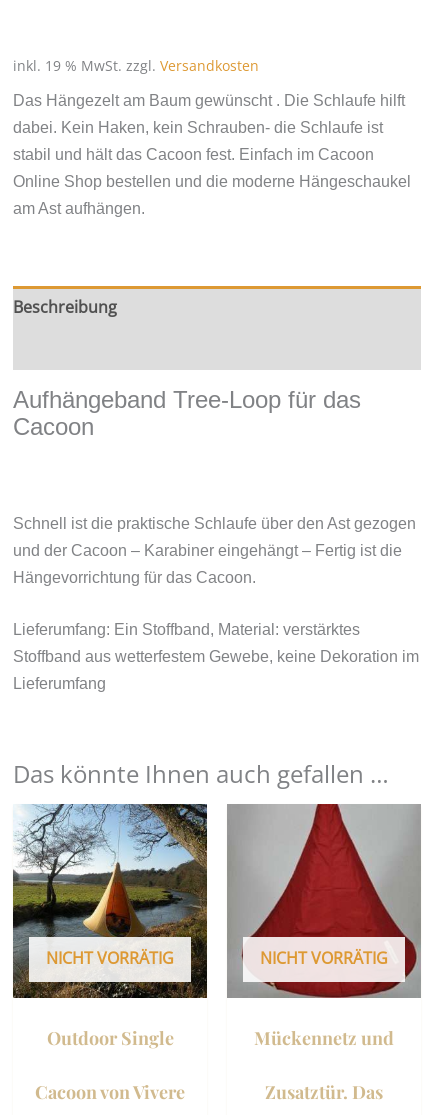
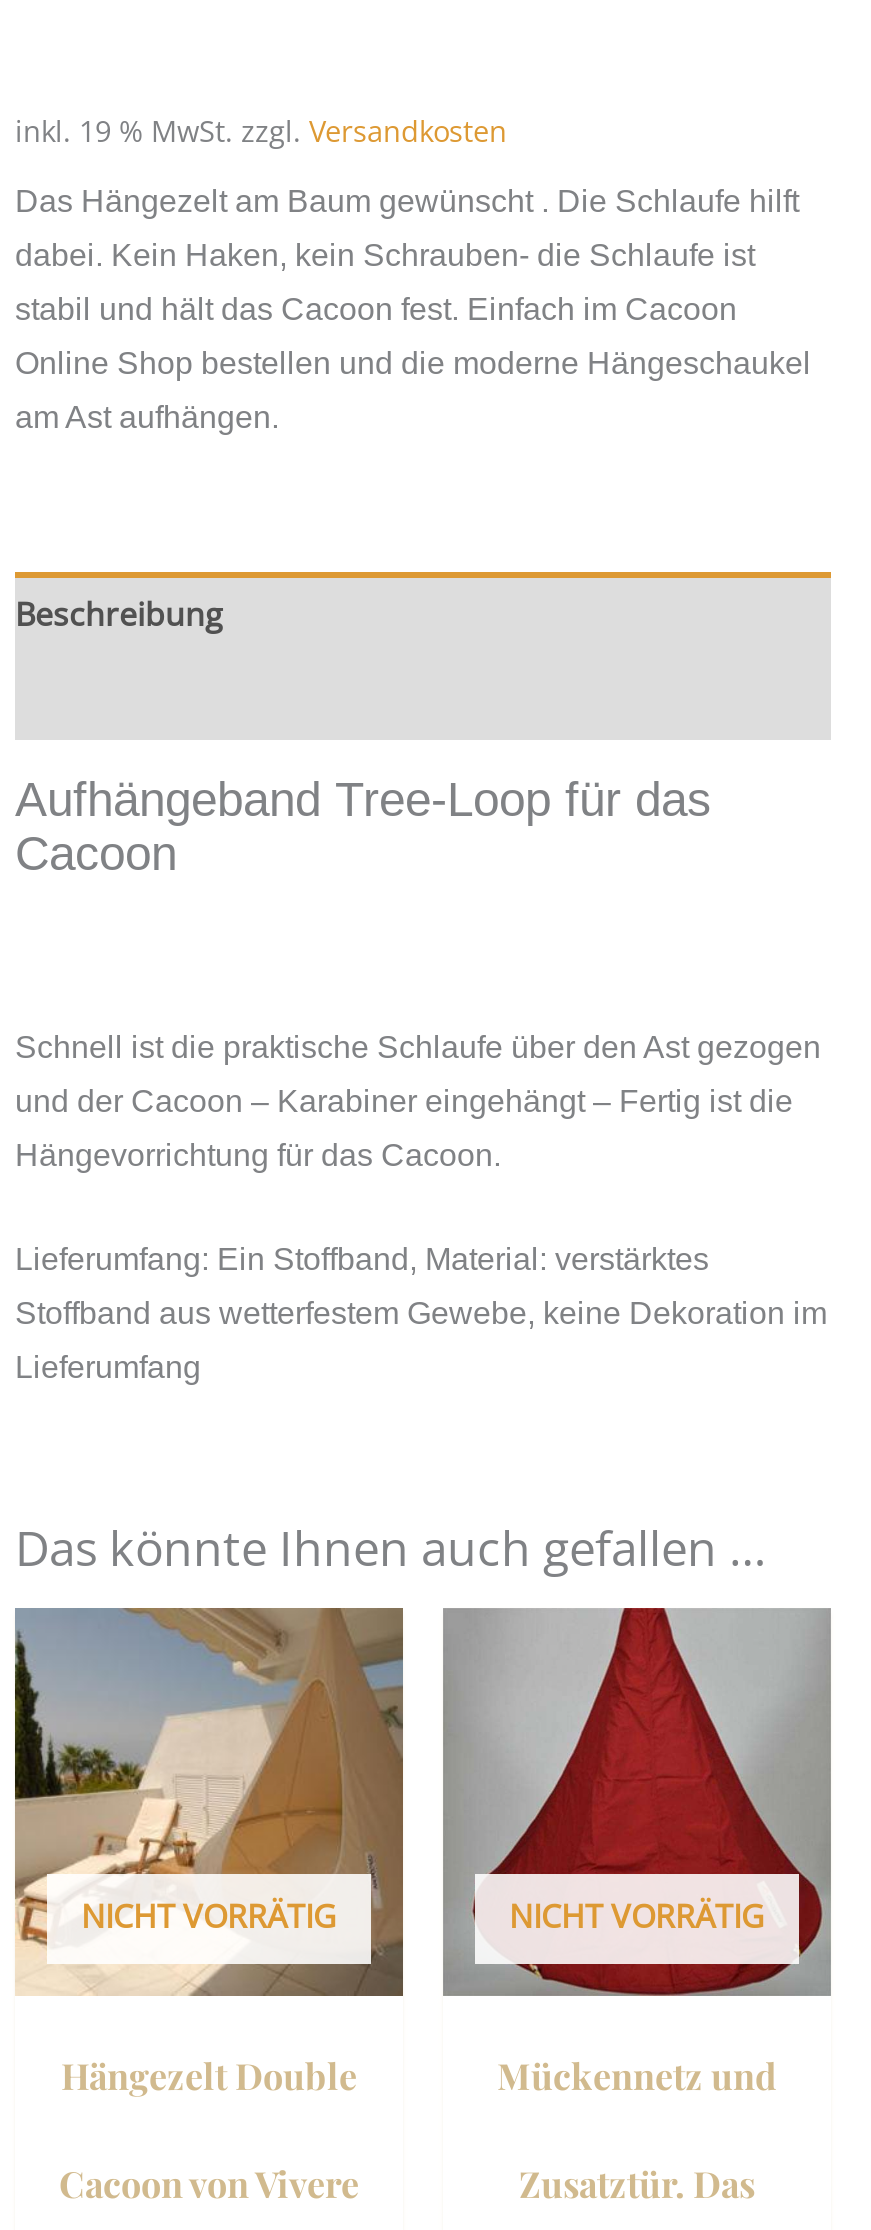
[12,803,183,1050] [image] | Outdoor Single -> [13,1606,357,2100] [image] | Hängezelt Double

